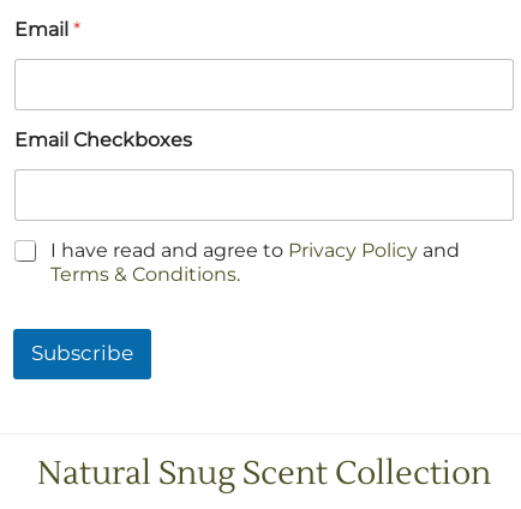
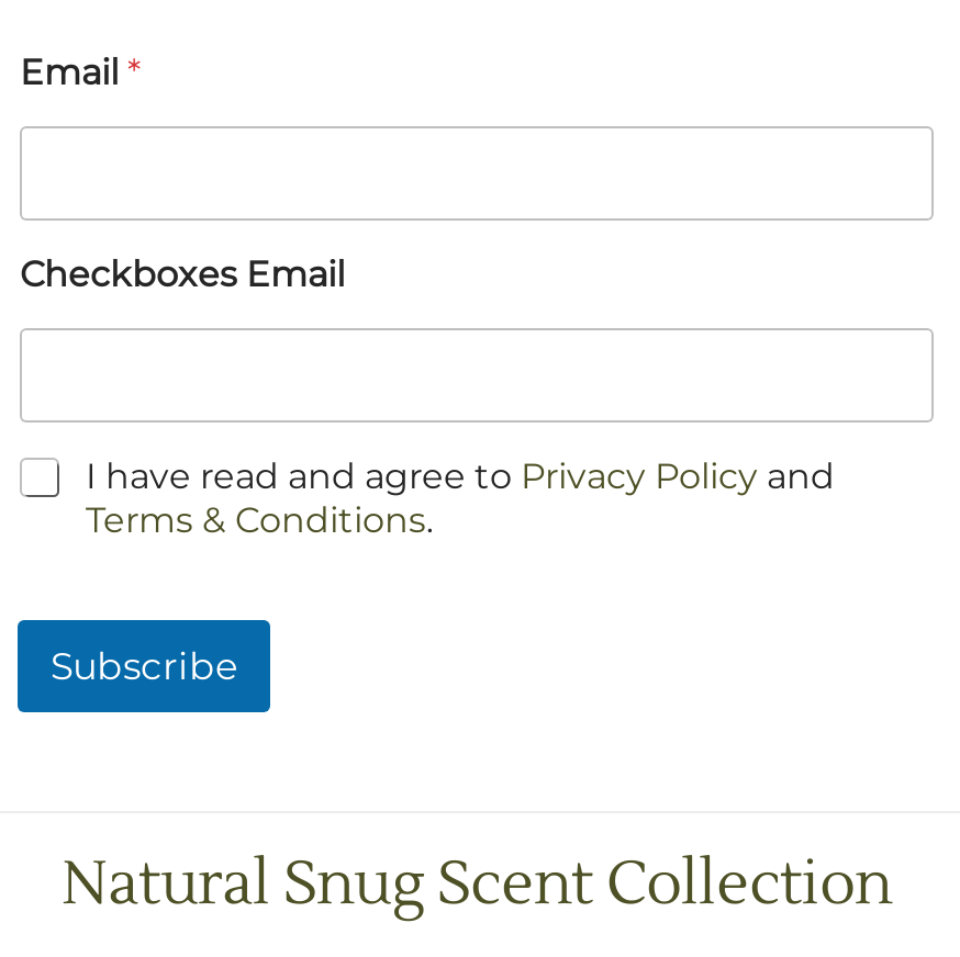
[14,128,192,151] Email Checkboxes -> [20,253,345,295] Checkboxes Email

